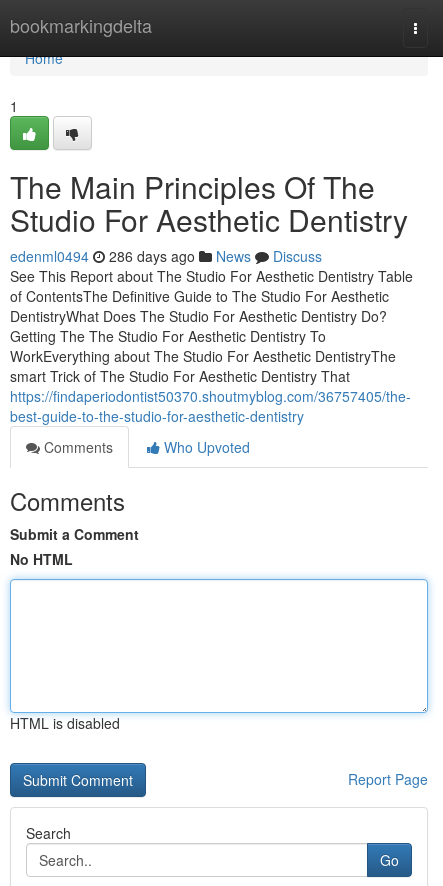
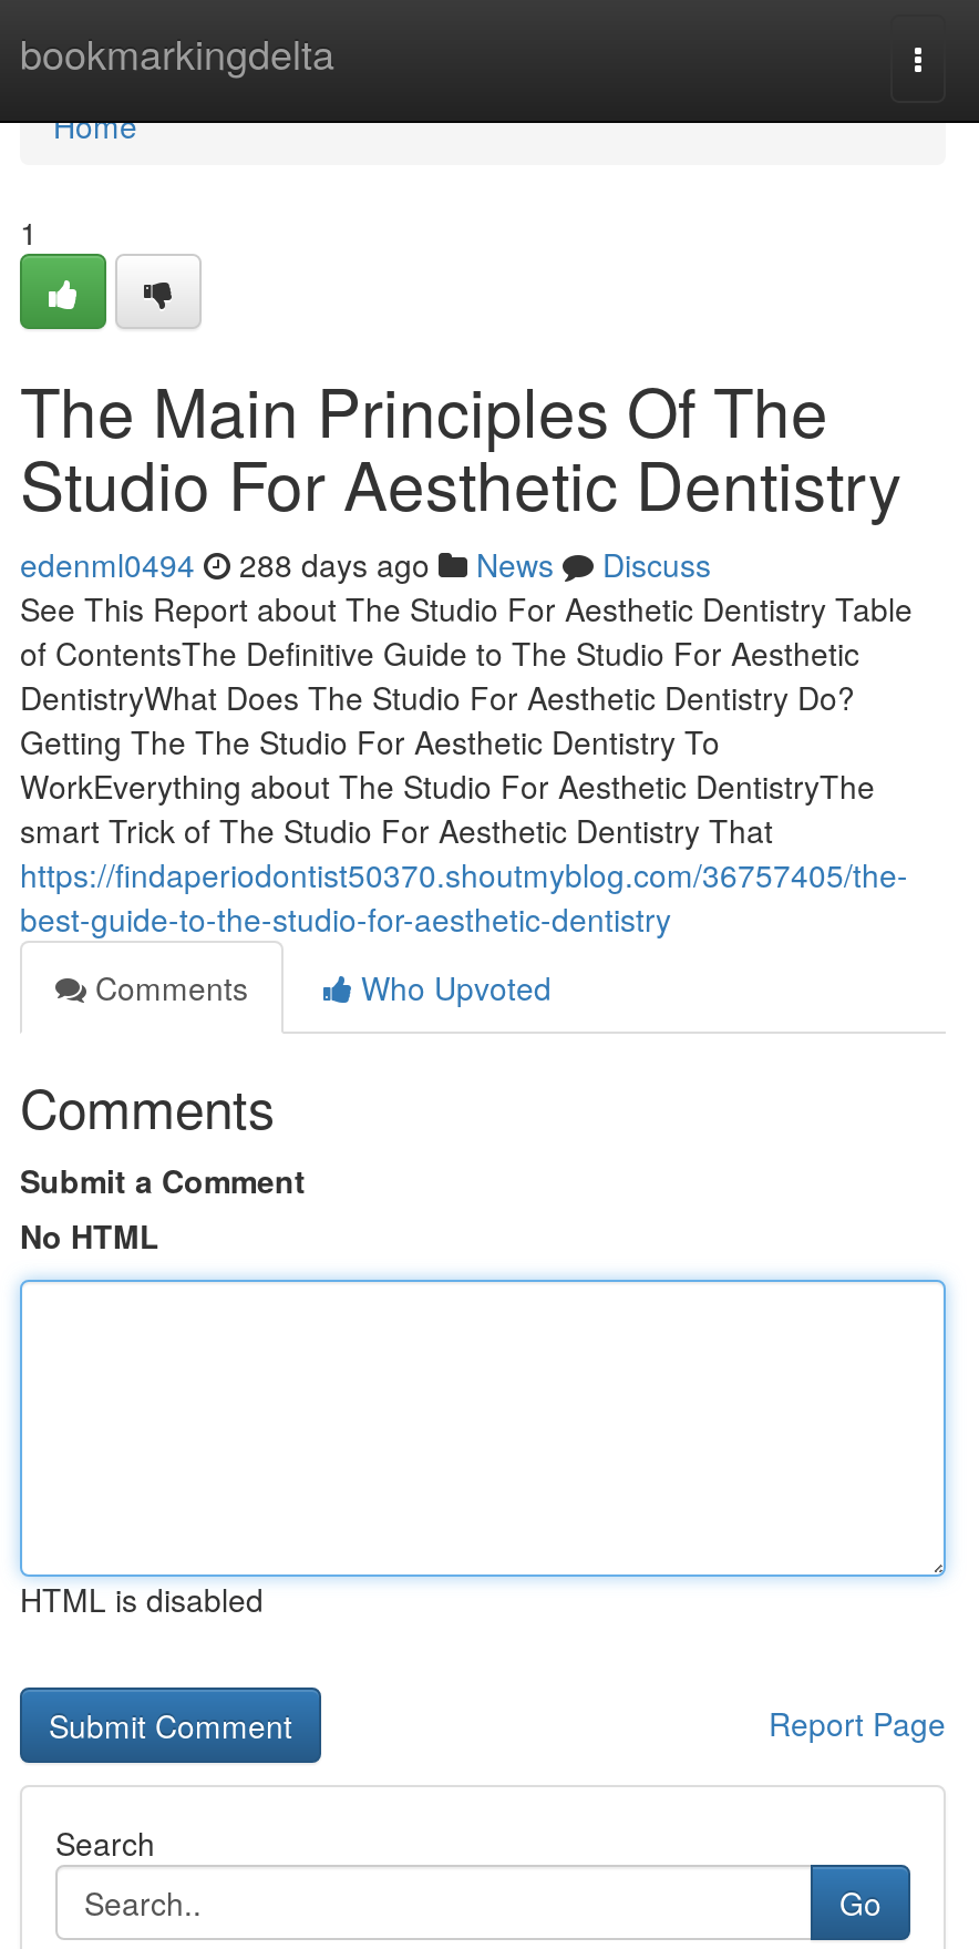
[10,246,322,266] edenml0494 286 days ago News Discuss -> [20,542,711,586] edenml0494 288 days ago News Discuss

